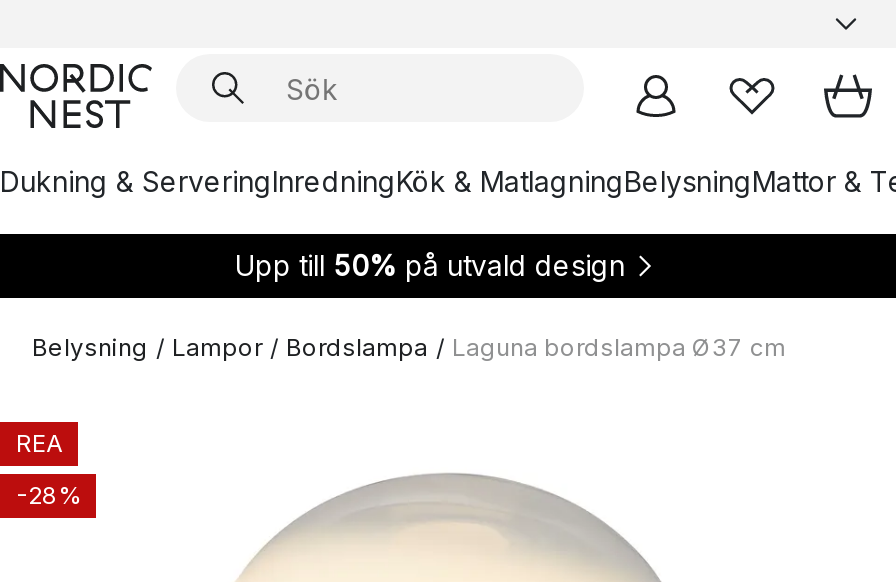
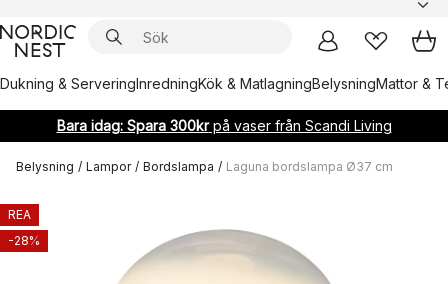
[235,248,625,282] Upp till 50% på utvald design -> [56,117,391,134] Bara idag: Spara 300kr på vaser från Scandi Living

